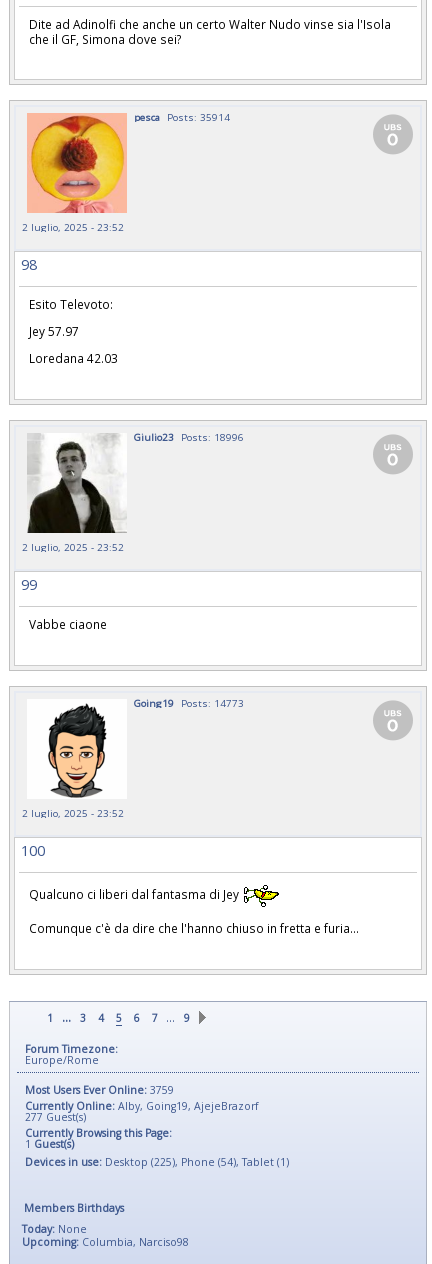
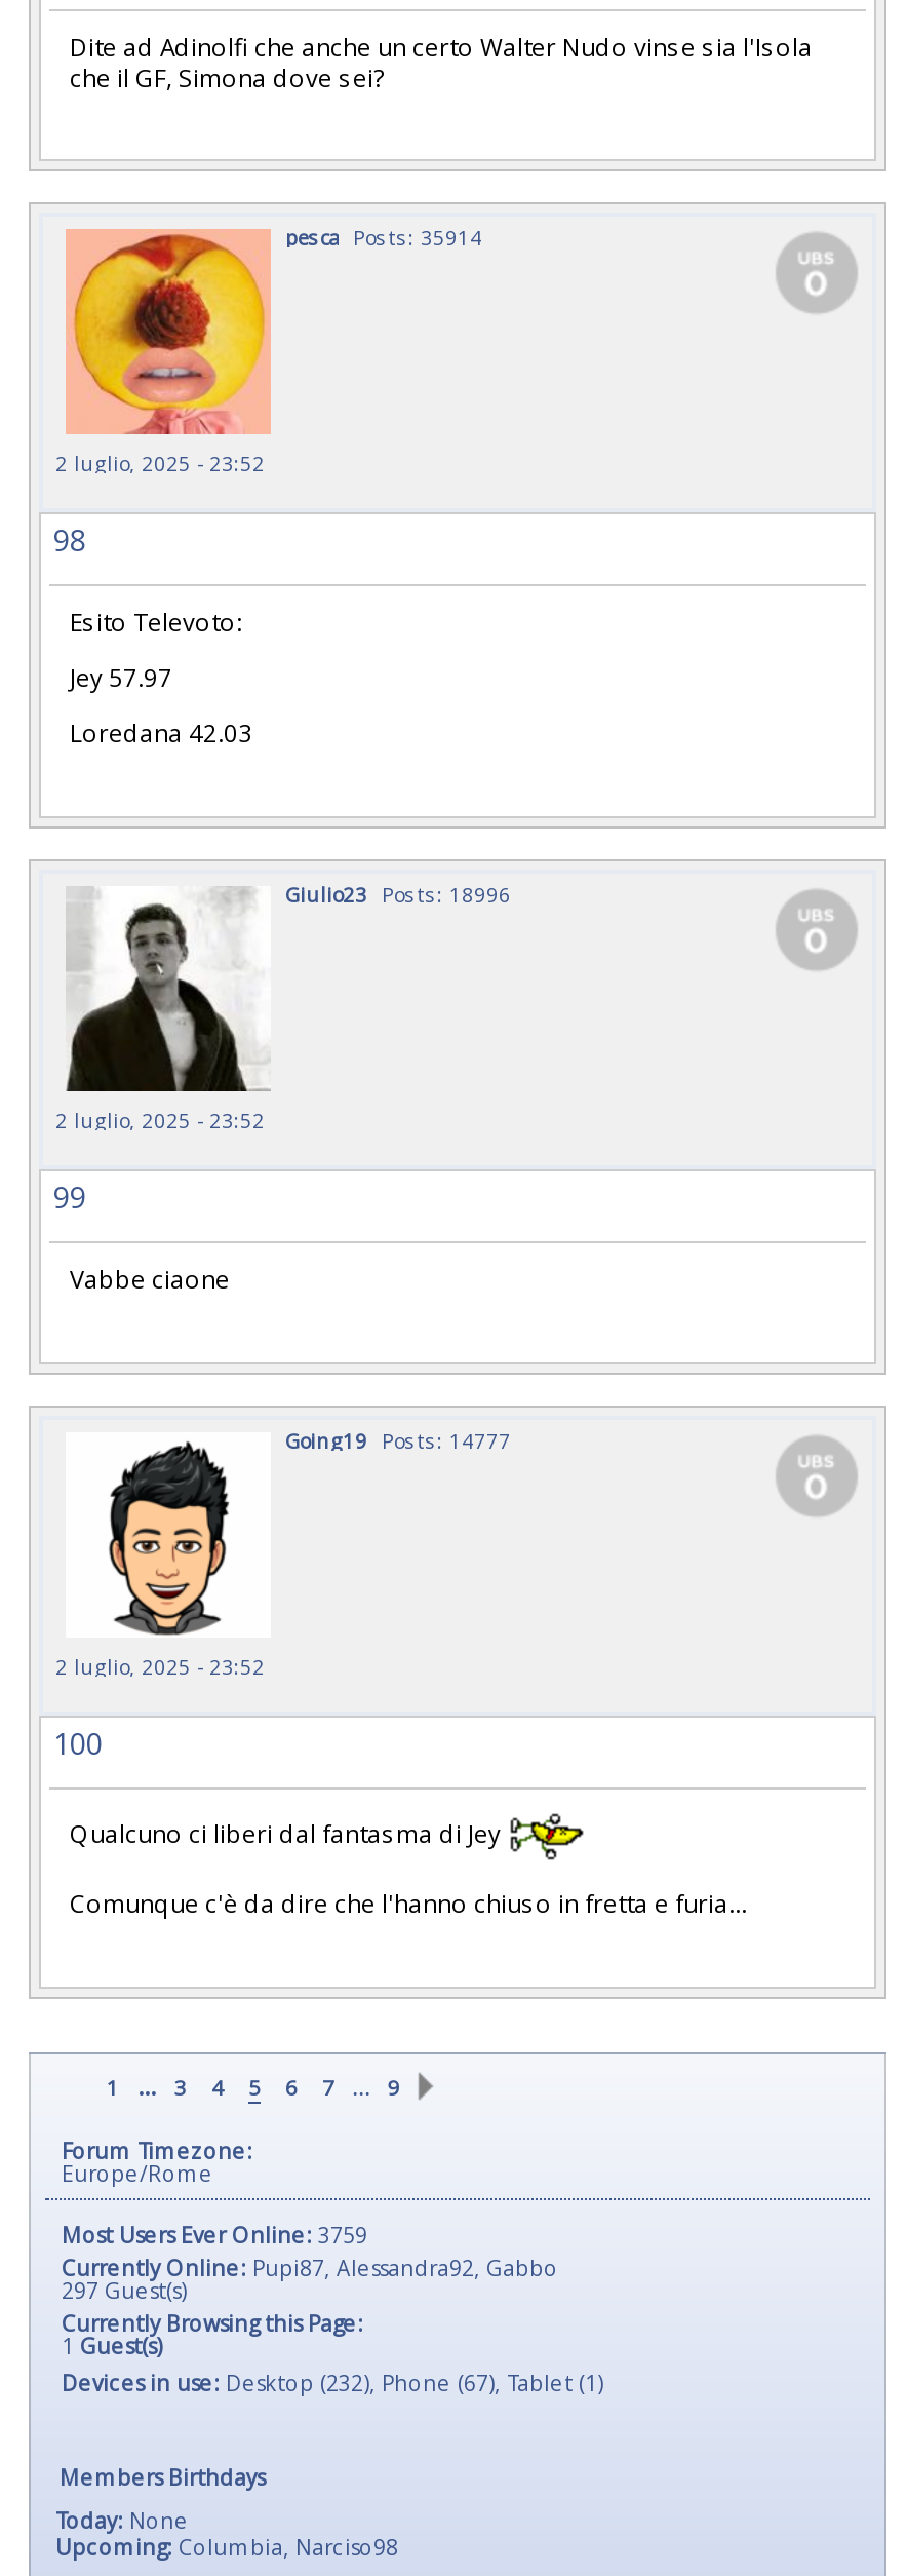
[134,696,244,710] Going19 Posts: 14773 -> [285,1425,511,1454] Going19 Posts: 14777
[25,1099,258,1113] Currently Online: Alby, Going19, AjejeBrazorf -> [62,2254,558,2283] Currently Online: Pupi87, Alessandra92, Gabbo
[25,1110,86,1124] 277Guest(s) -> [62,2277,187,2305] 297Guest(s)
[25,1155,289,1169] Devices in use: Desktop (225), Phone (54), Tablet (1) -> [62,2369,603,2398] Devices in use: Desktop (232), Phone (67), Tablet (1)

